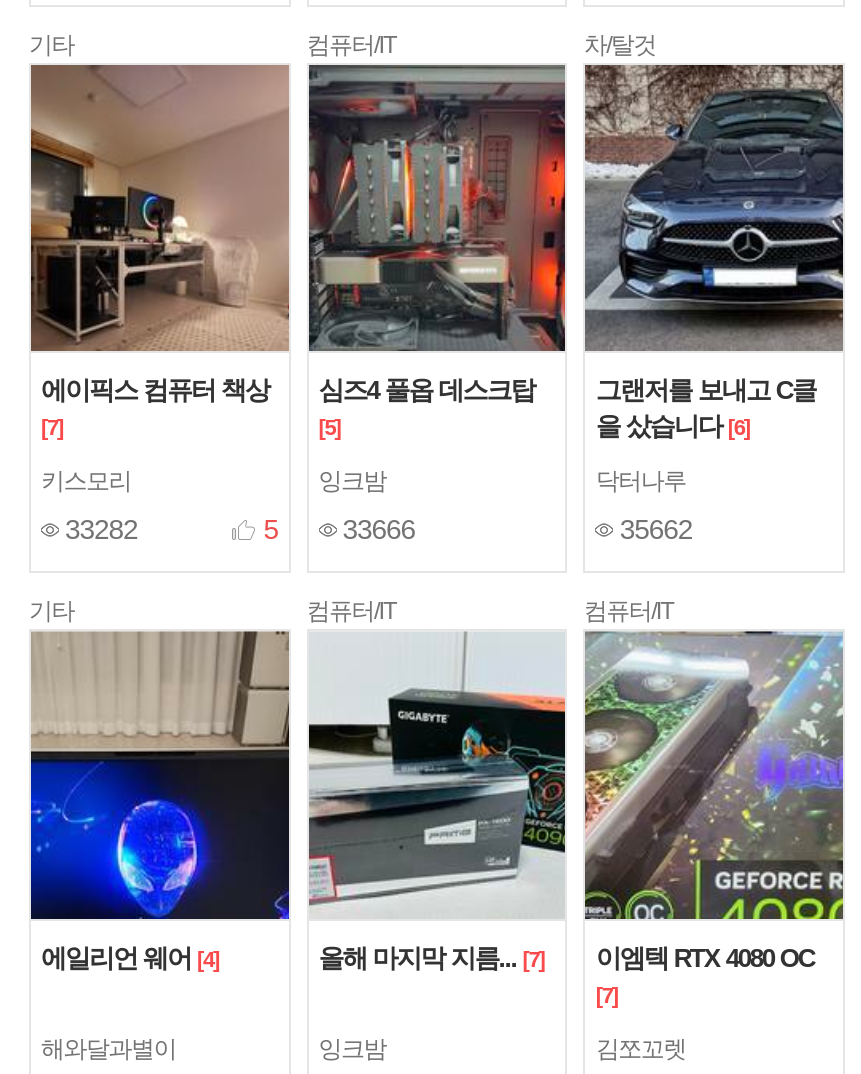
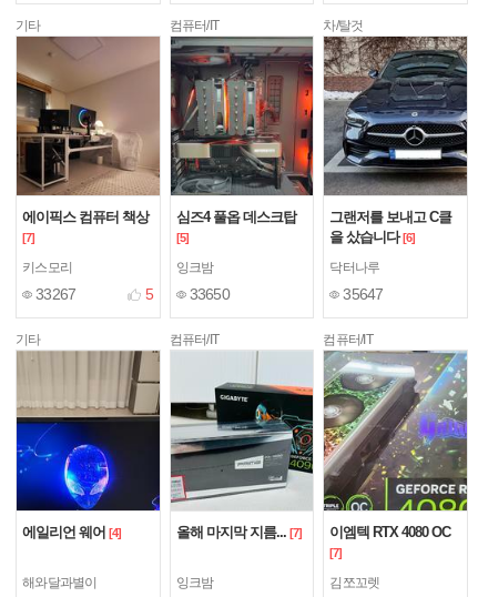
[65,513,137,545] 33282 -> [35,285,76,303] 33267
[342,513,415,545] 33666 -> [189,285,230,303] 33650
[620,513,692,545] 35662 -> [343,285,383,303] 35647

